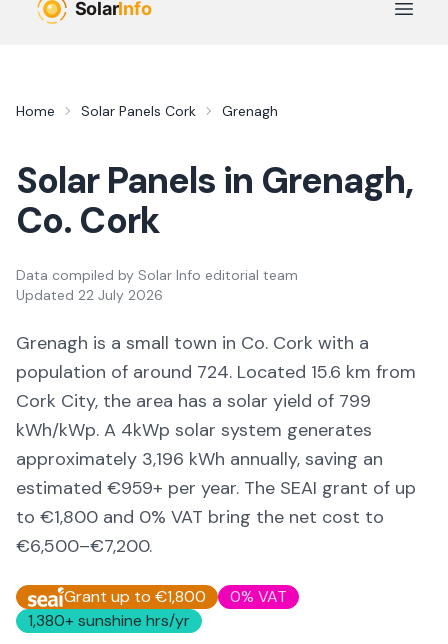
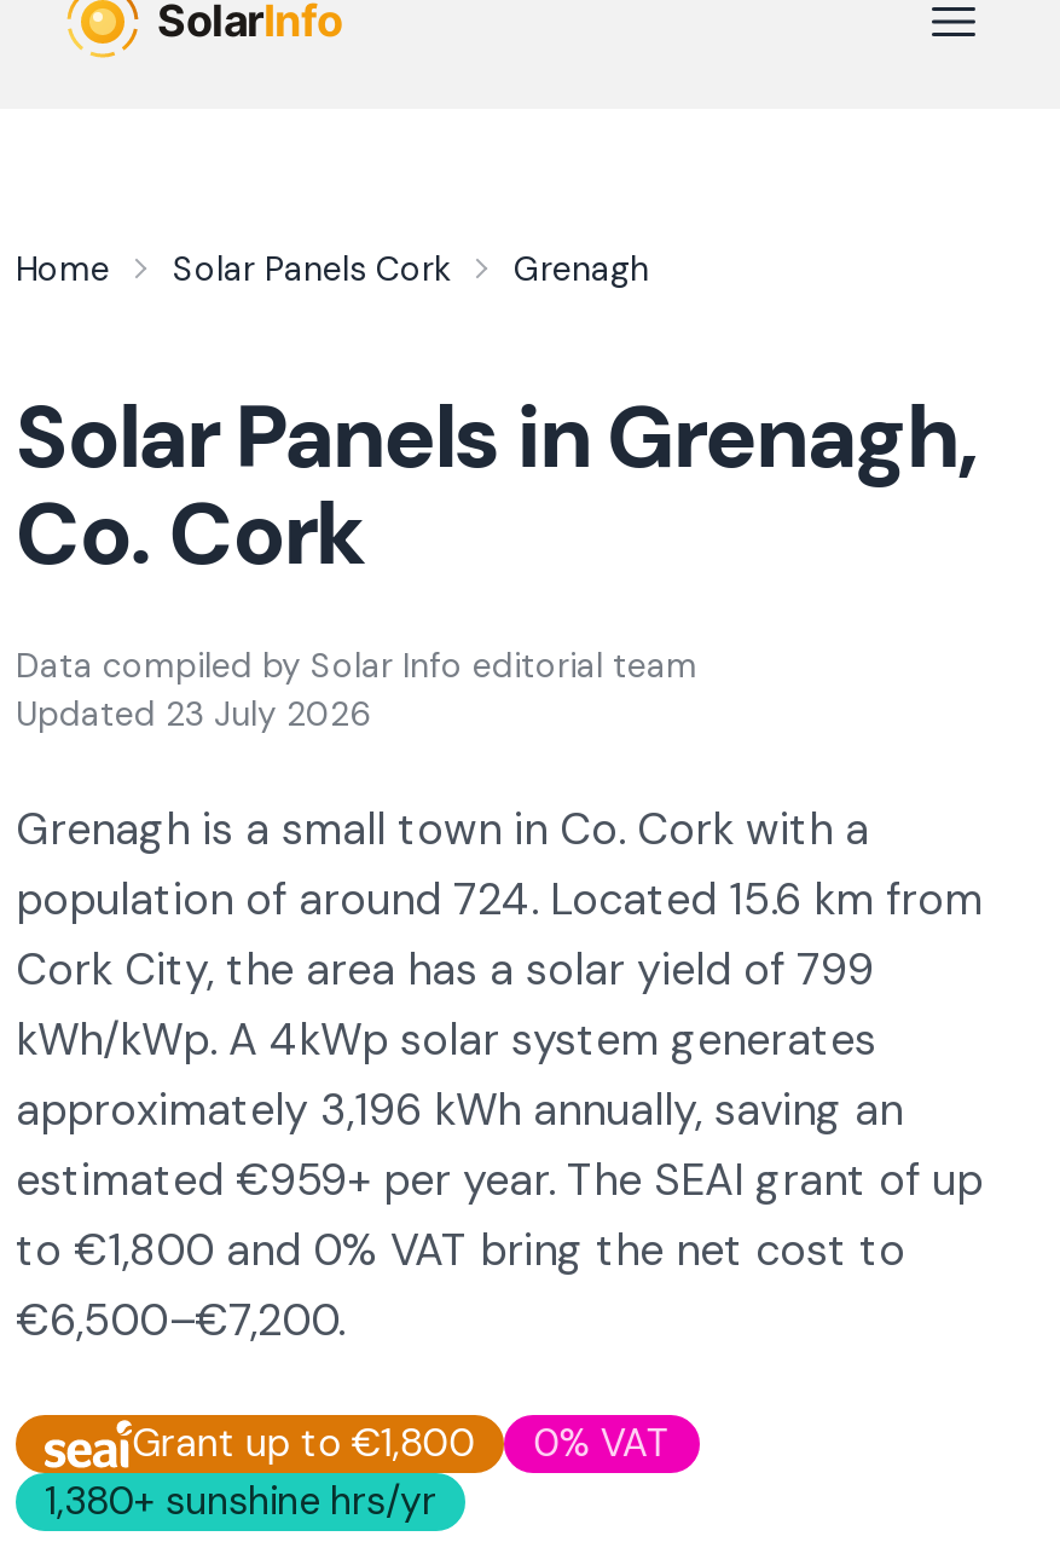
[16,286,163,304] Updated 22 July 2026 -> [16,692,371,735] Updated 23 July 2026

